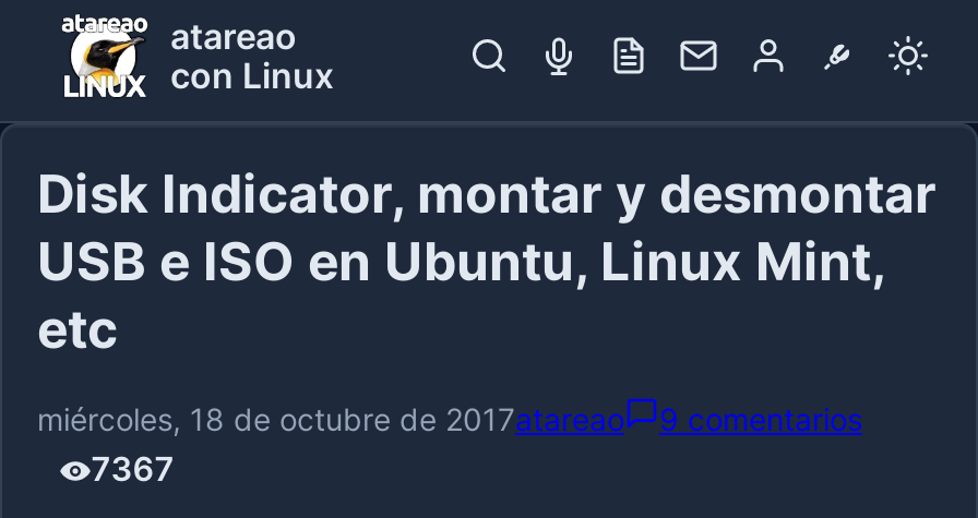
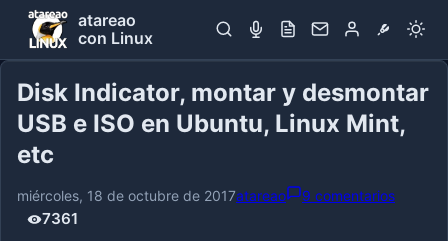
[91,449,174,490] 7367 -> [42,209,78,228] 7361

